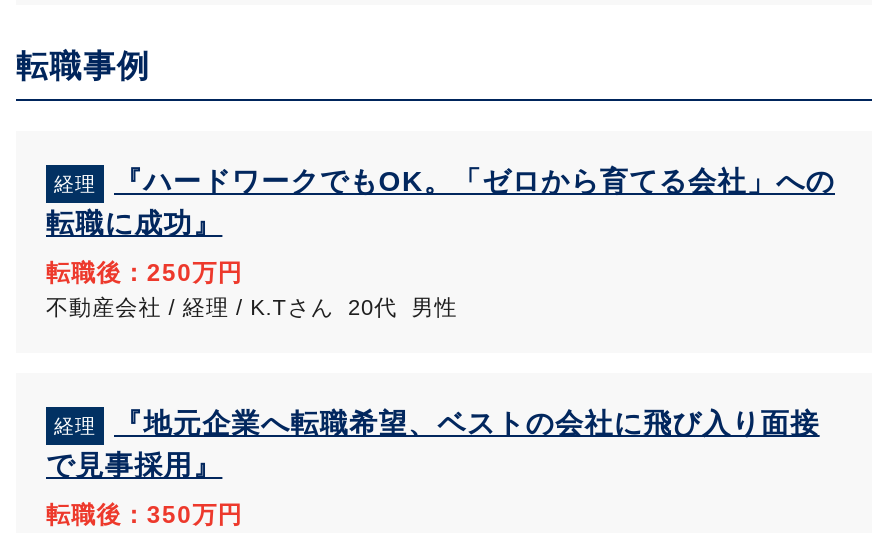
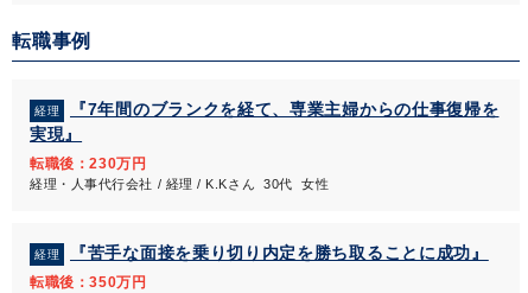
[46,165,835,239] 『ハードワークでもOK。「ゼロから育てる会社」への | 転職に成功』 -> [30,100,499,144] 『7年間のブランクを経て、専業主婦からの仕事復帰を | 実現』
[46,259,472,319] 転職後：250万円 | 不動産会社 / 経理 / K.Tさん 20代 男性 -> [30,155,337,191] 転職後：230万円 | 経理・人事代行会社 / 経理 / K.Kさん 30代 女性
[46,407,820,481] 『地元企業へ転職希望、ベストの会社に飛び入り面接 | で見事採用』 -> [70,243,489,262] 『苦手な面接を乗り切り内定を勝ち取ることに成功』

